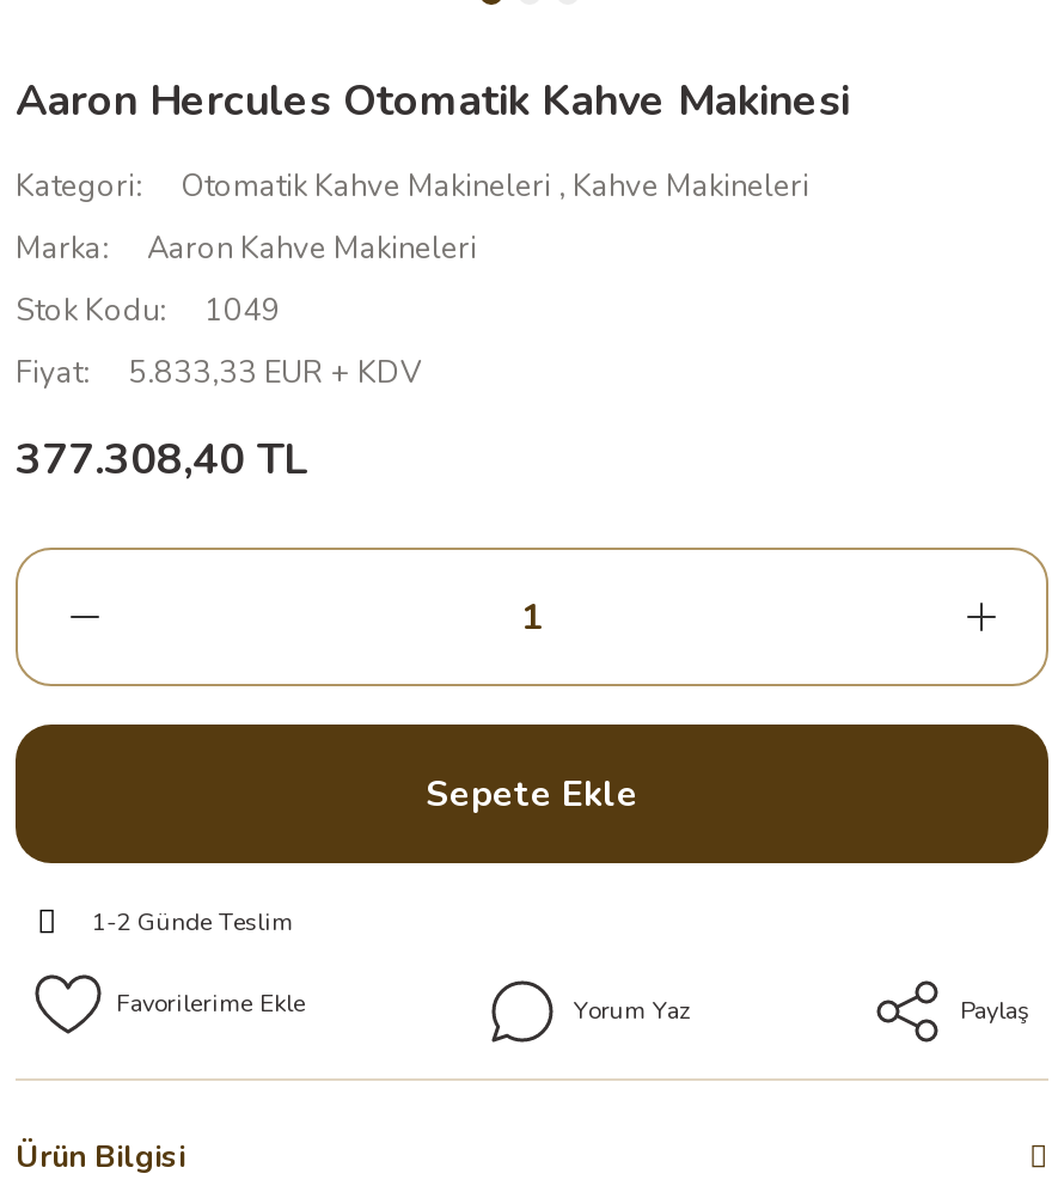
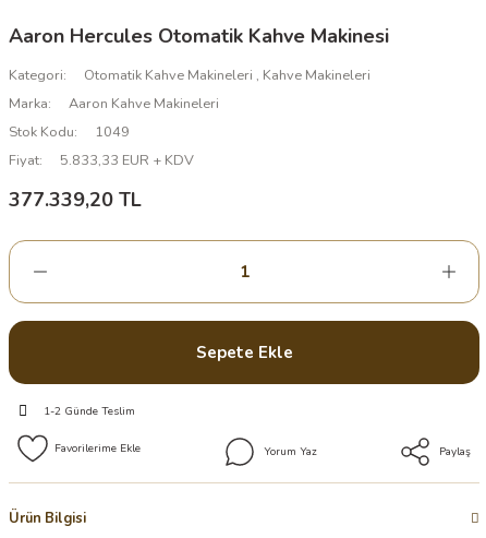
[16,430,307,488] 377.308,40 TL -> [9,187,142,213] 377.339,20 TL

